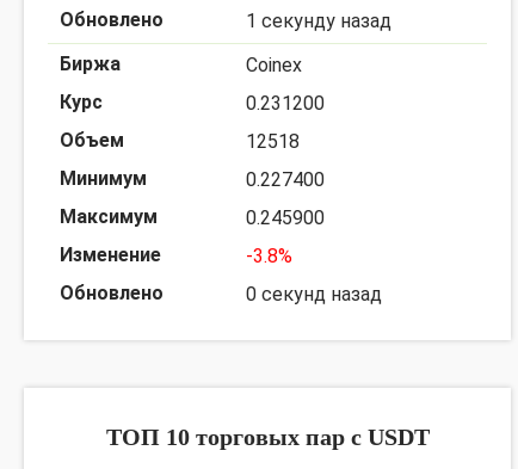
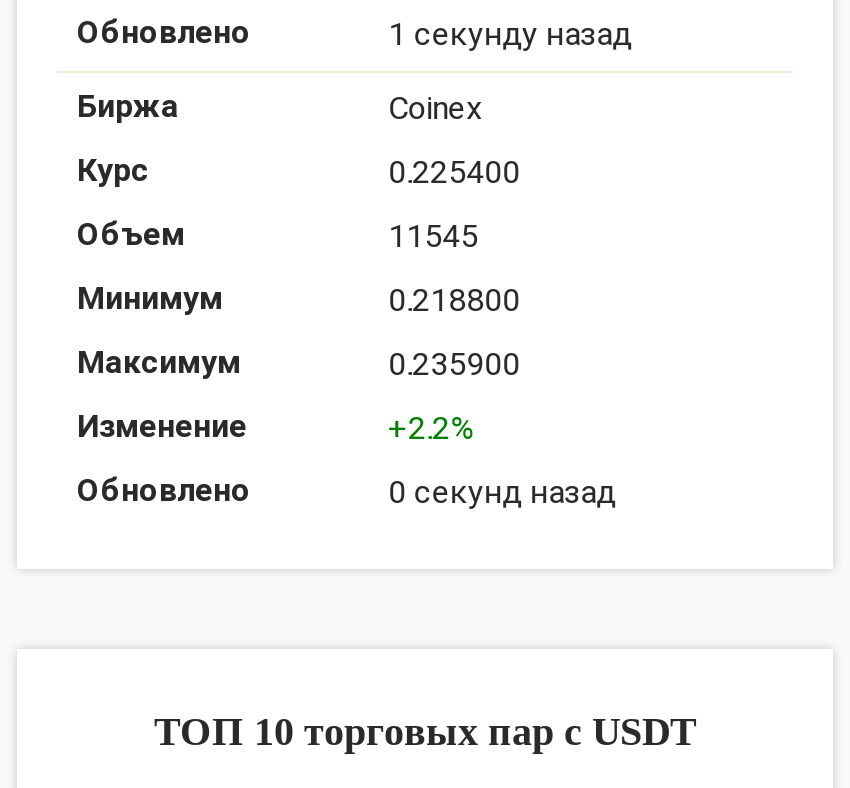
[245,92,324,115] 0.231200 -> [388,153,520,191] 0.225400
[245,130,299,153] 12518 -> [388,217,478,255] 11545
[245,168,324,191] 0.227400 -> [388,281,520,319] 0.218800
[245,206,324,229] 0.245900 -> [388,345,520,383] 0.235900
[245,245,292,267] -3.8% -> [388,409,474,447] +2.2%

